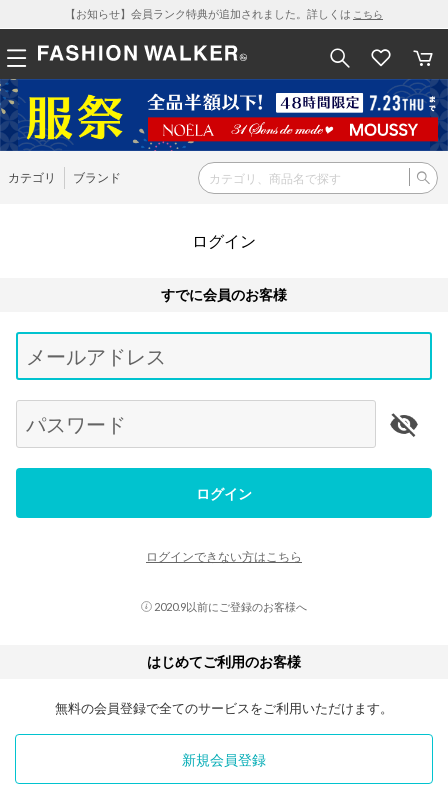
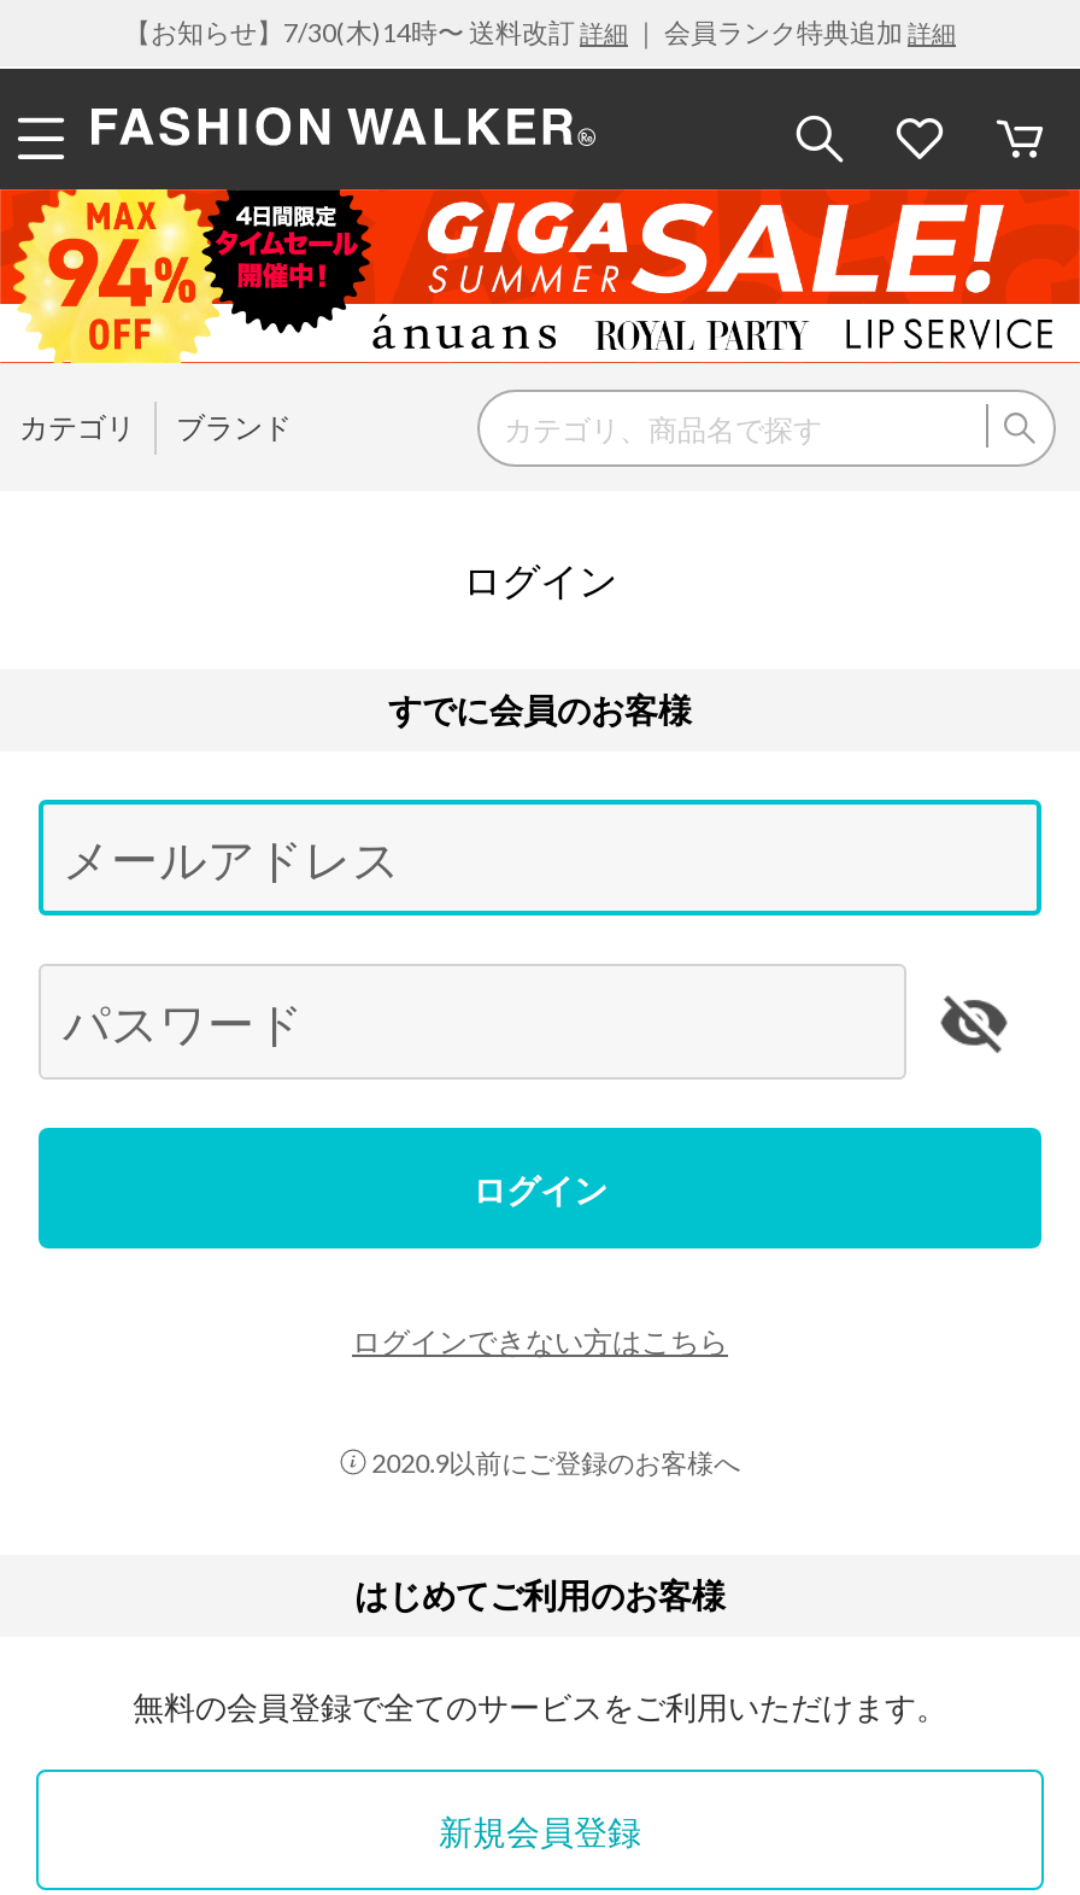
[65,7,383,20] 【お知らせ】会員ランク特典が追加されました。詳しくはこちら -> [124,16,956,47] 【お知らせ】7/30(木)14時〜 送料改訂詳細｜ 会員ランク特典追加詳細
[3,79,445,152] [image] -> [7,187,1073,365] [image]

